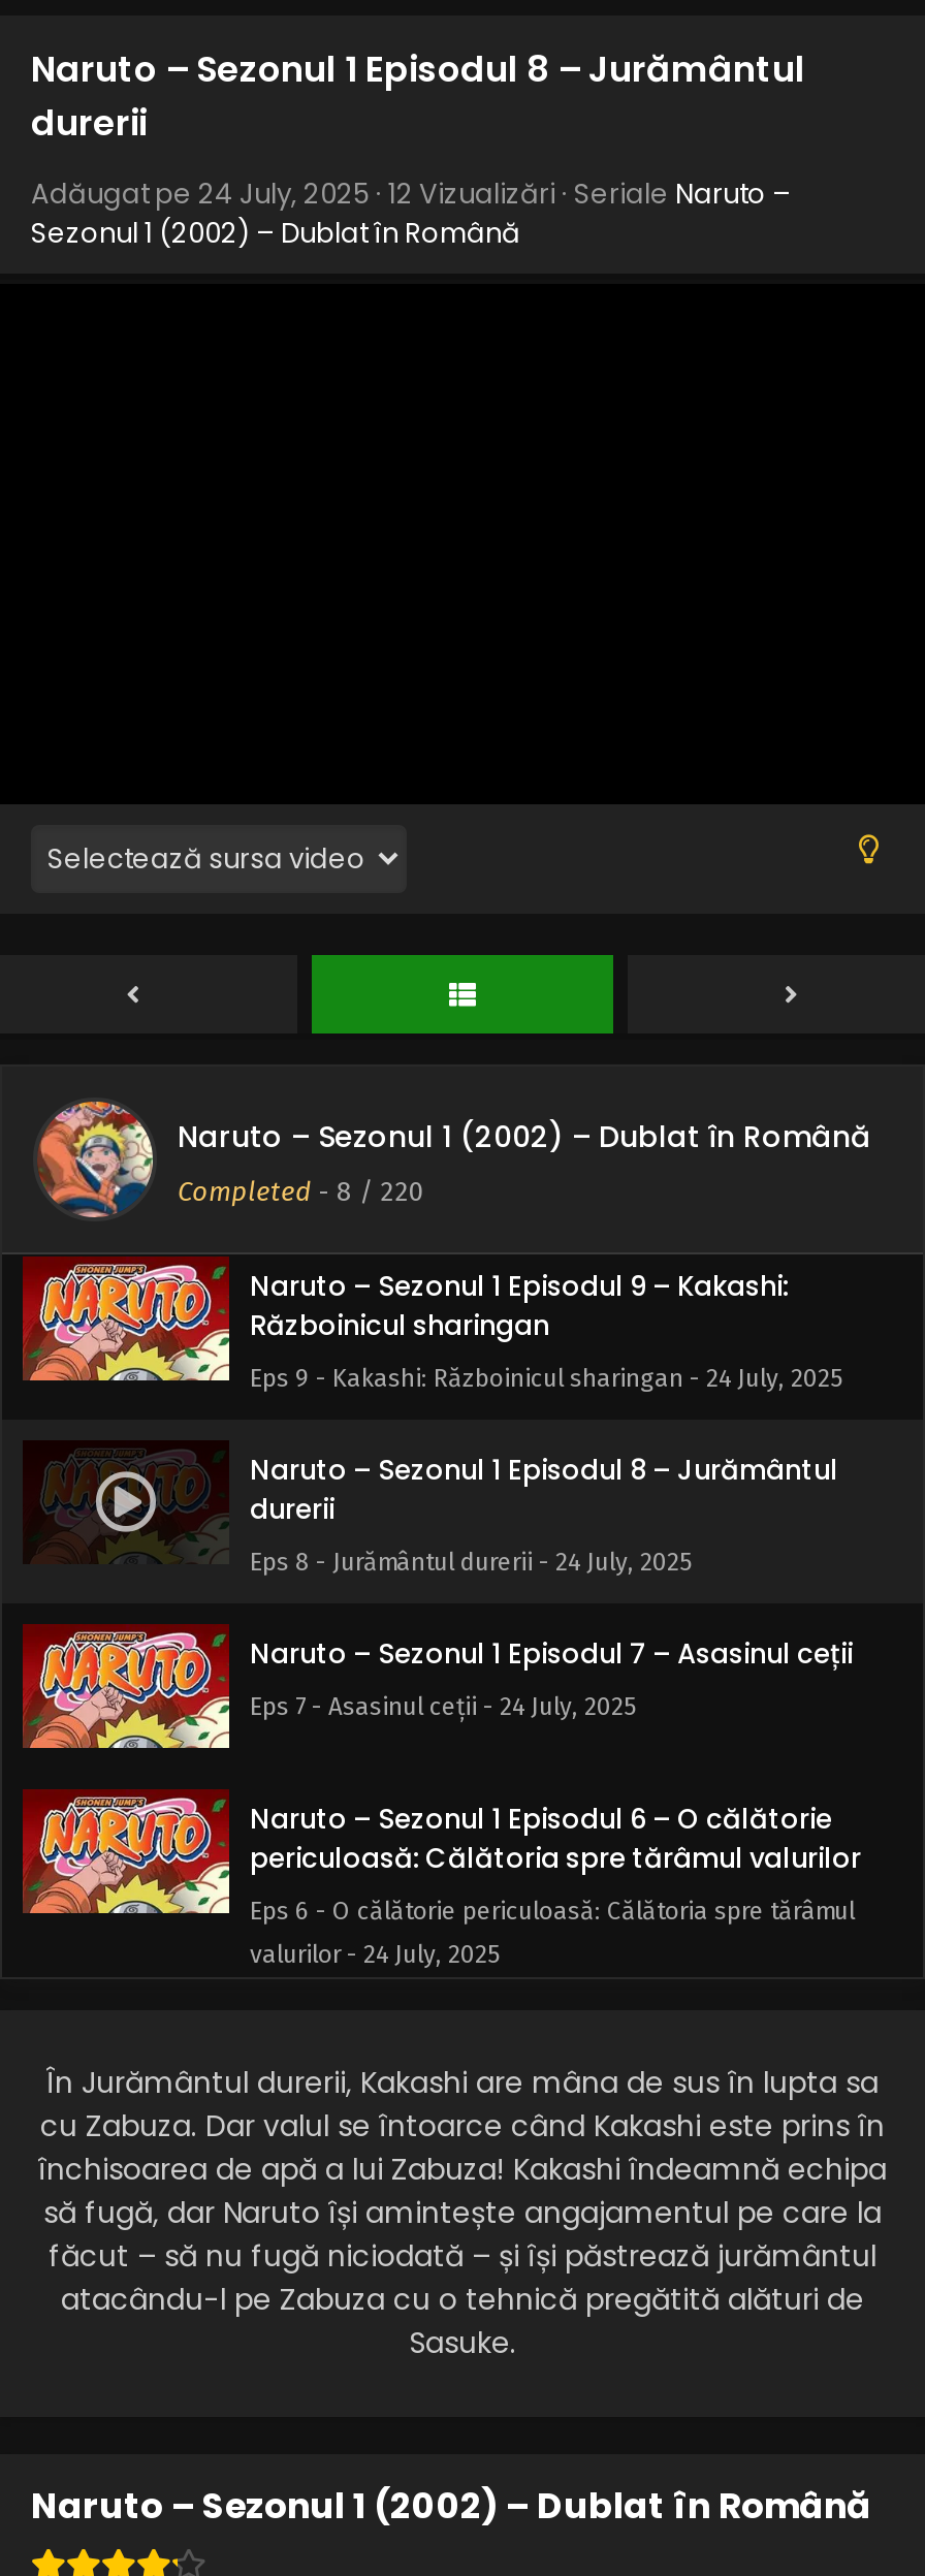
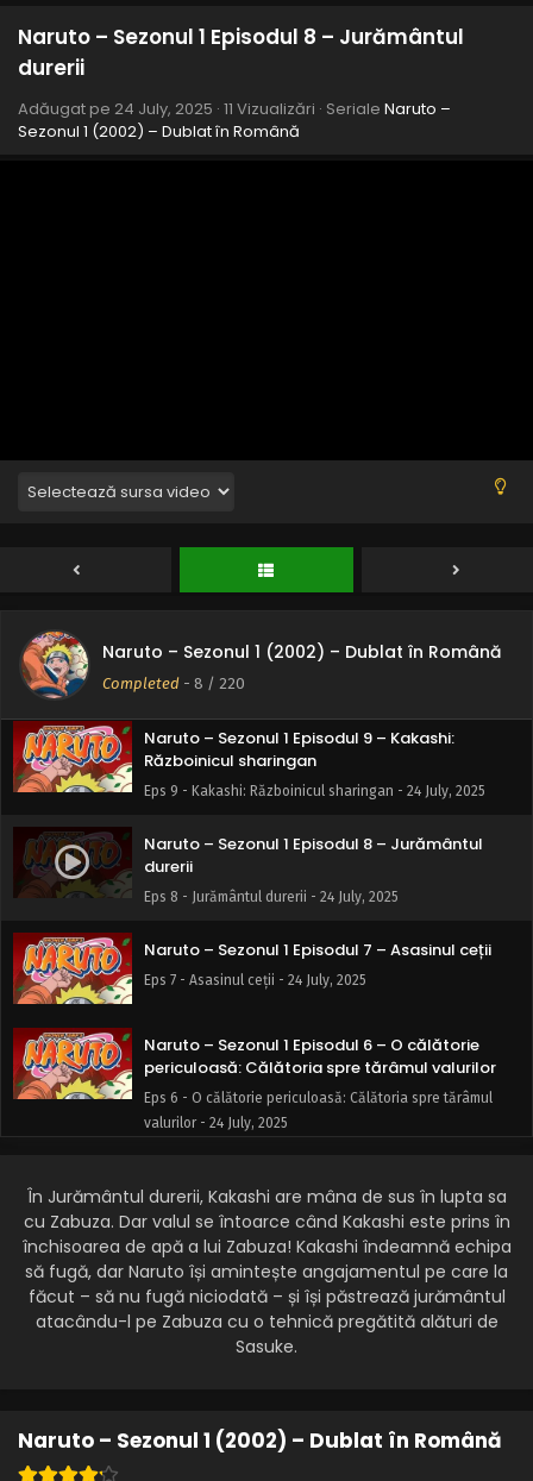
[31,174,791,214] Adăugat pe 24 July, 2025 · 12 Vizualizări · Seriale Naruto – -> [18,98,451,120] Adăugat pe 24 July, 2025 · 11 Vizualizări · Seriale Naruto –

